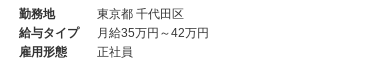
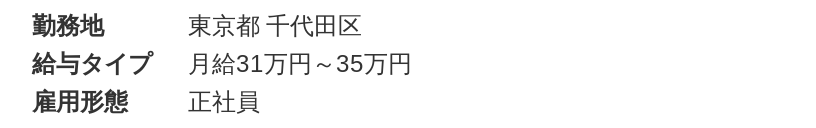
[97,26,209,40] 月給35万円～42万円 -> [188,49,412,77] 月給31万円～35万円

